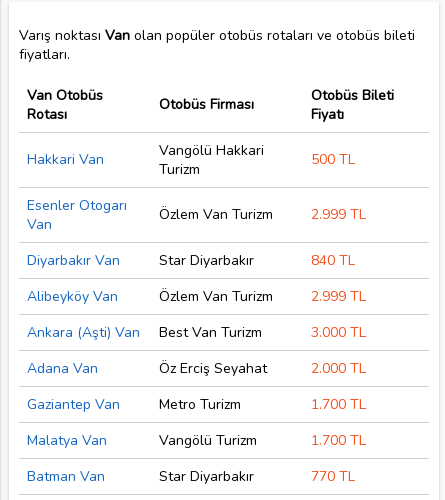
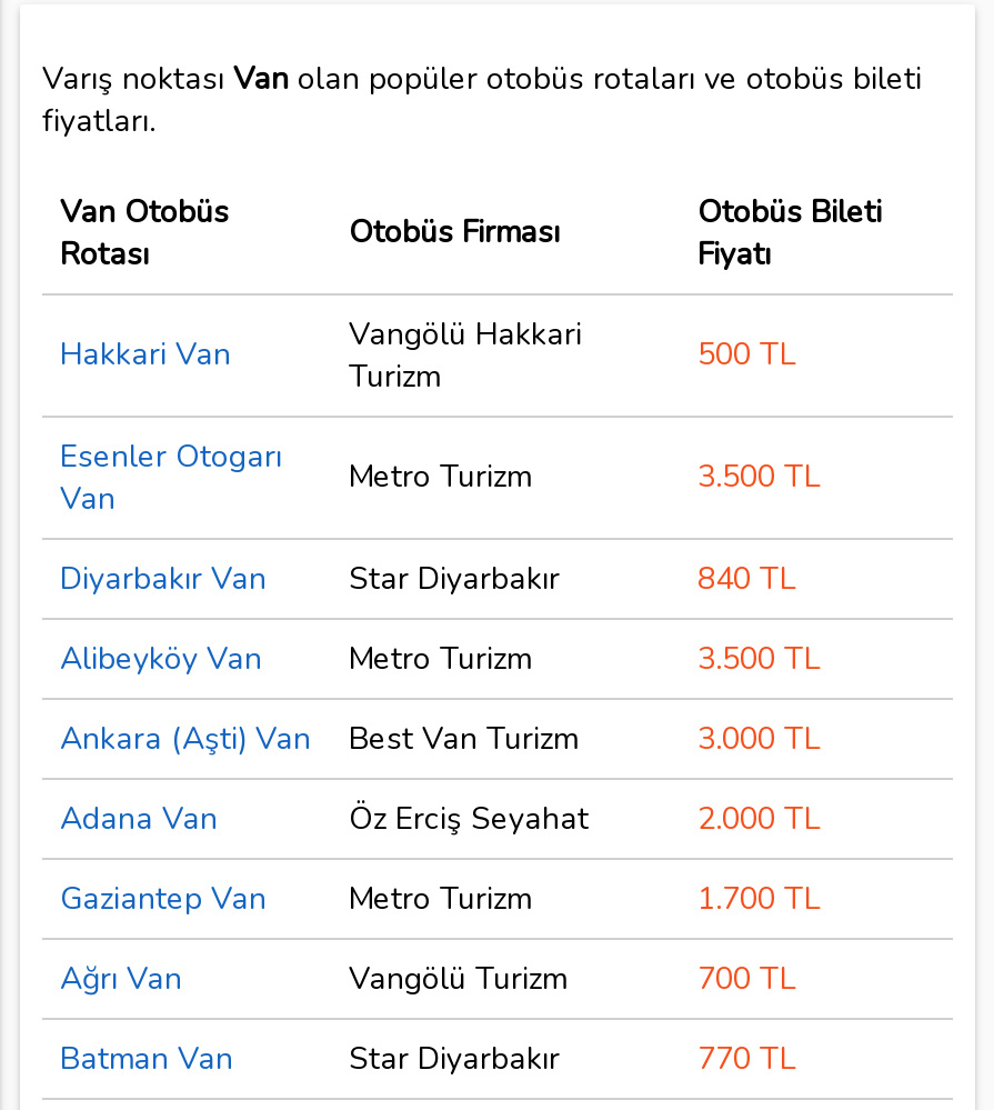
[159,205,366,224] Özlem Van Turizm | 2.999 TL -> [349,457,820,499] Metro Turizm | 3.500 TL
[159,287,366,306] Özlem Van Turizm | 2.999 TL -> [349,639,820,681] Metro Turizm | 3.500 TL
[27,431,107,450] Malatya Van -> [60,959,182,1001] Ağrı Van
[311,431,366,450] 1.700 TL -> [697,959,795,1001] 700 TL

